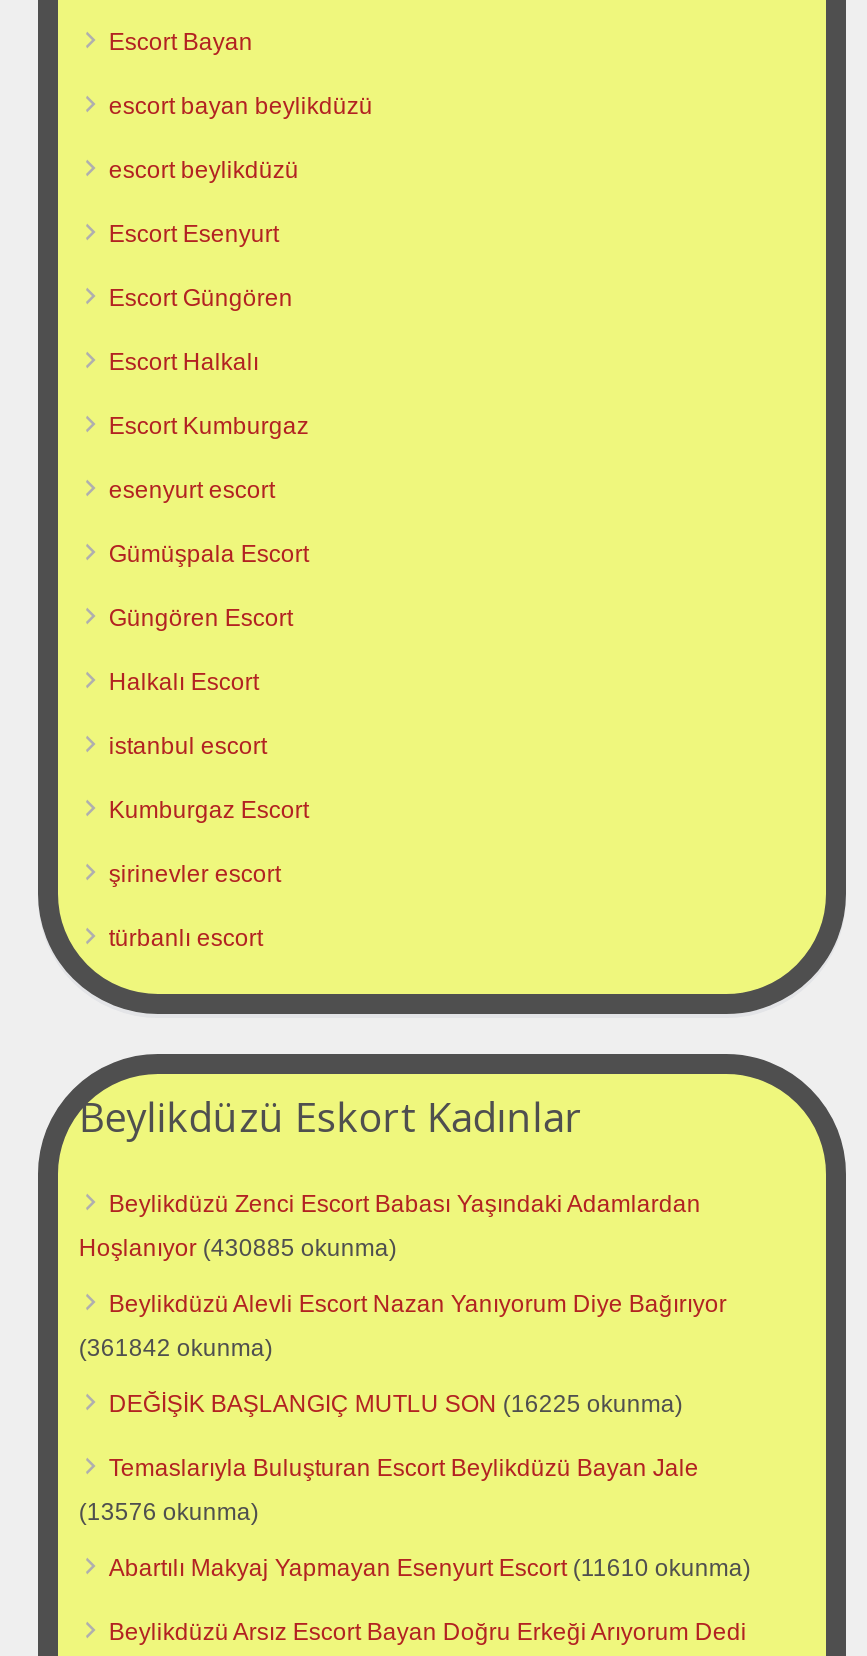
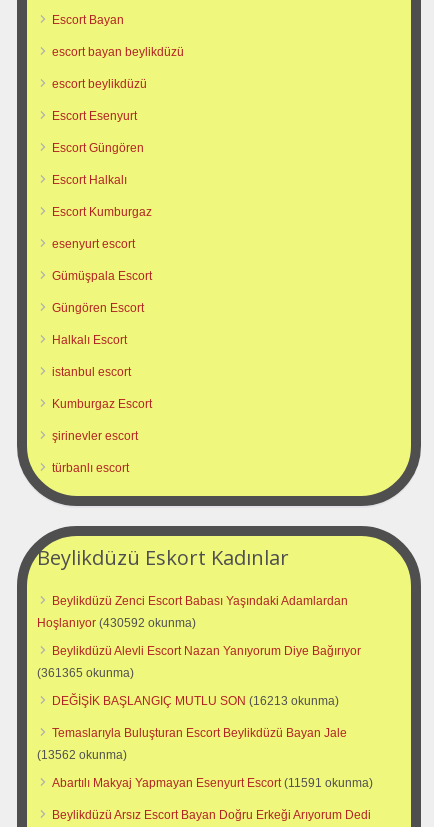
[79,1234,397,1262] Hoşlanıyor (430885 okunma) -> [37,616,196,630] Hoşlanıyor (430592 okunma)
[79,1334,273,1362] (361842 okunma) -> [37,666,134,680] (361365 okunma)
[109,1390,683,1418] DEĞİŞİK BAŞLANGIÇ MUTLU SON (16225 okunma) -> [52,694,339,708] DEĞİŞİK BAŞLANGIÇ MUTLU SON (16213 okunma)
[79,1498,259,1526] (13576 okunma) -> [37,748,127,762] (13562 okunma)
[109,1554,751,1582] Abartılı Makyaj Yapmayan Esenyurt Escort (11610 okunma) -> [52,776,373,790] Abartılı Makyaj Yapmayan Esenyurt Escort (11591 okunma)

